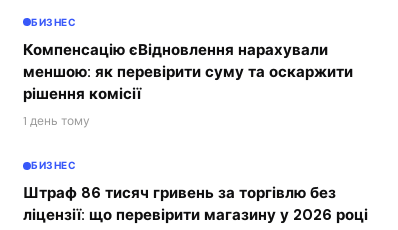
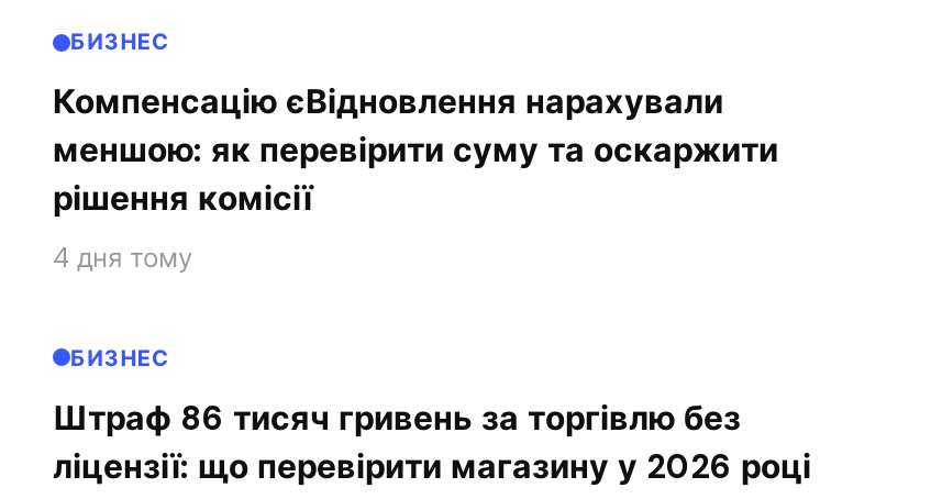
[23,113,90,129] 1 день тому -> [53,241,193,276] 4 дня тому

